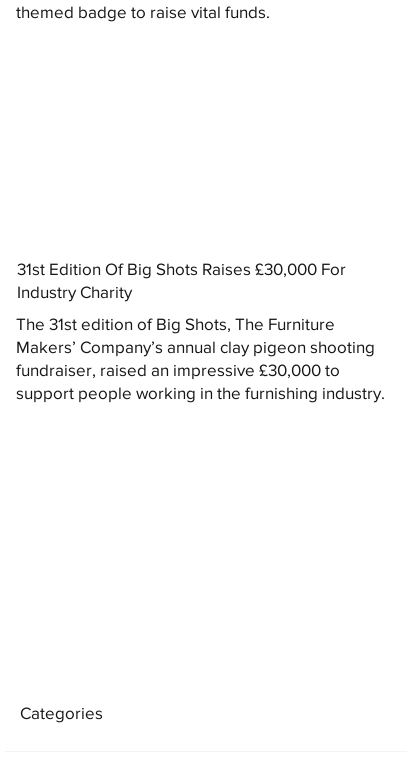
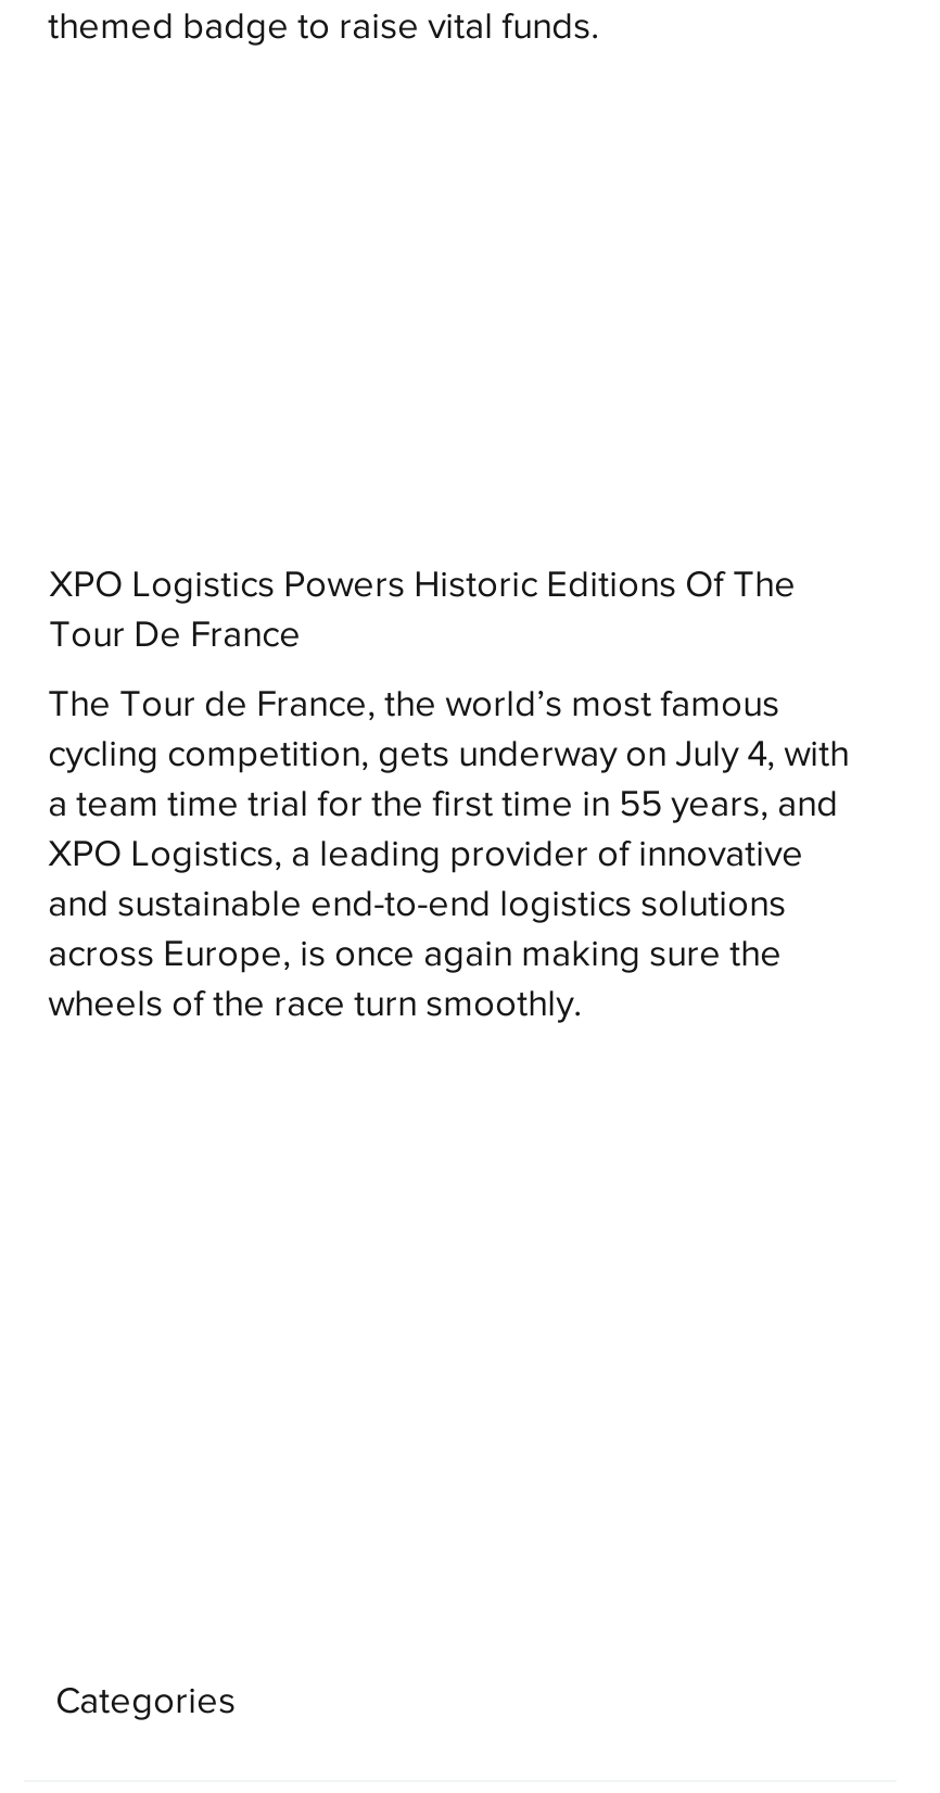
[17,259,346,301] 31st Edition Of Big Shots Raises £30,000 For | Industry Charity -> [49,562,796,653] XPO Logistics Powers Historic Editions Of The | Tour De France
[16,314,385,402] The 31st edition of Big Shots, The Furniture | Makers’ Company’s annual clay pigeon shooting | fundraiser, raised an impressive £30,000 to | support people working in the furnishing industry. -> [48,681,849,1022] The Tour de France, the world’s most famous | cycling competition, gets underway on July 4, with | a team time trial for the first time in 55 years, and | XPO Logistics, a leading provider of innovative | and sustainable end-to-end logistics solutions | across Europe, is once again making sure the | wheels of the race turn smoothly.

